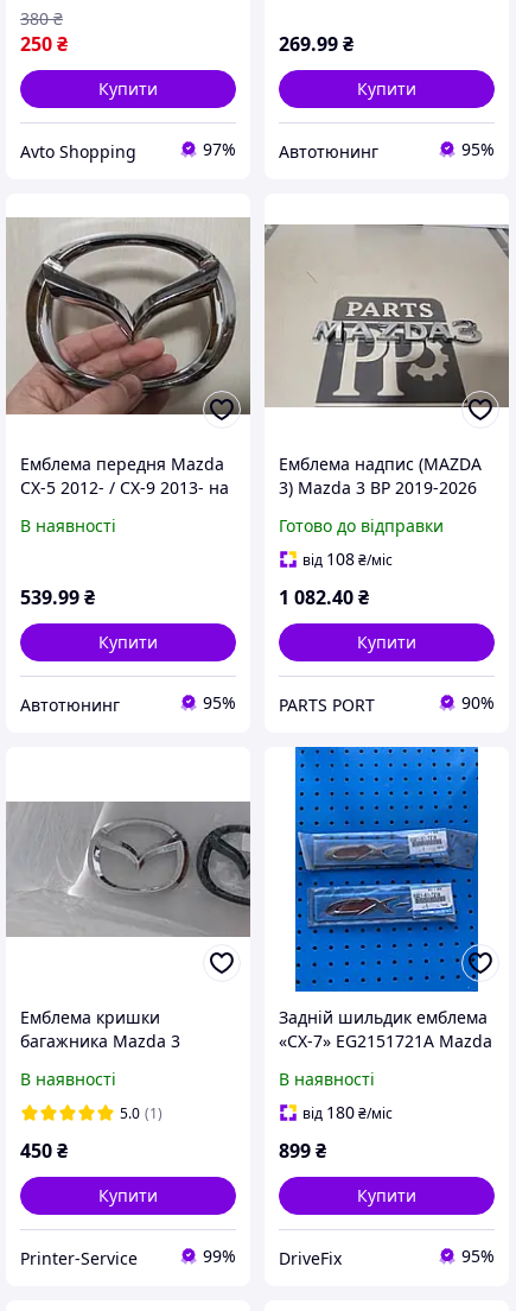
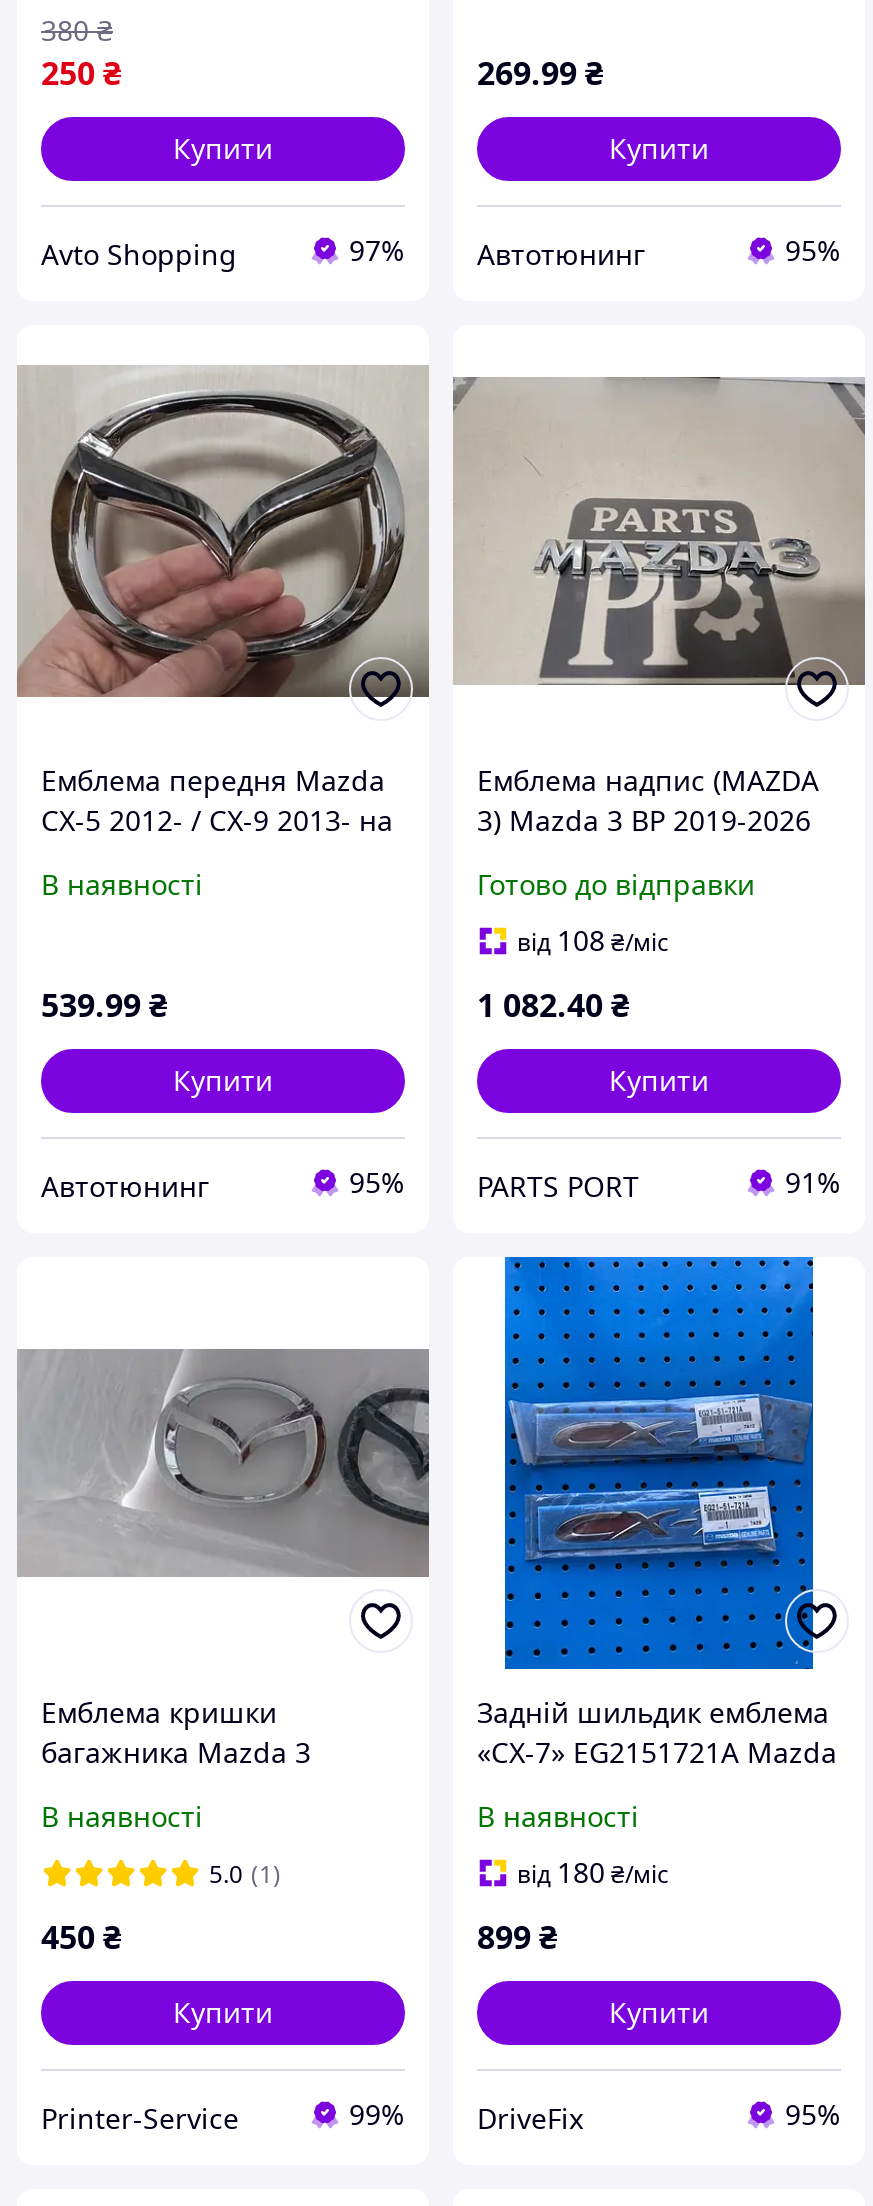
[461,691,495,714] 90% -> [785,1163,841,1201] 91%

